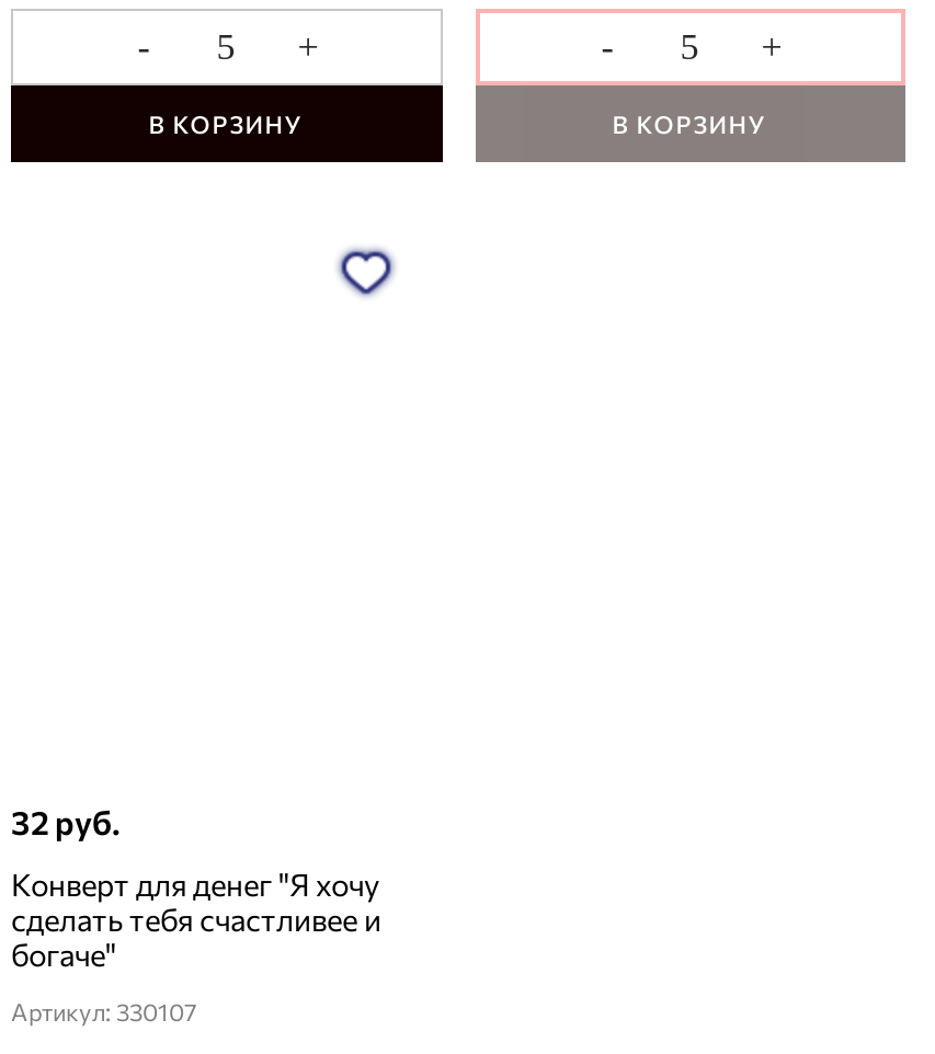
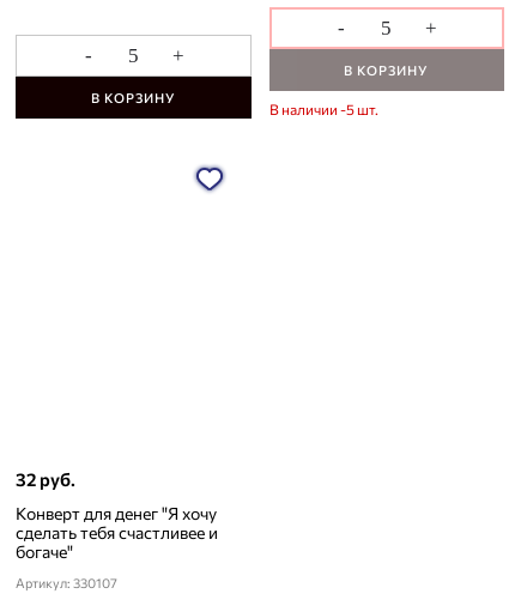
none -> [269,101,378,117] В наличии -5 шт.

